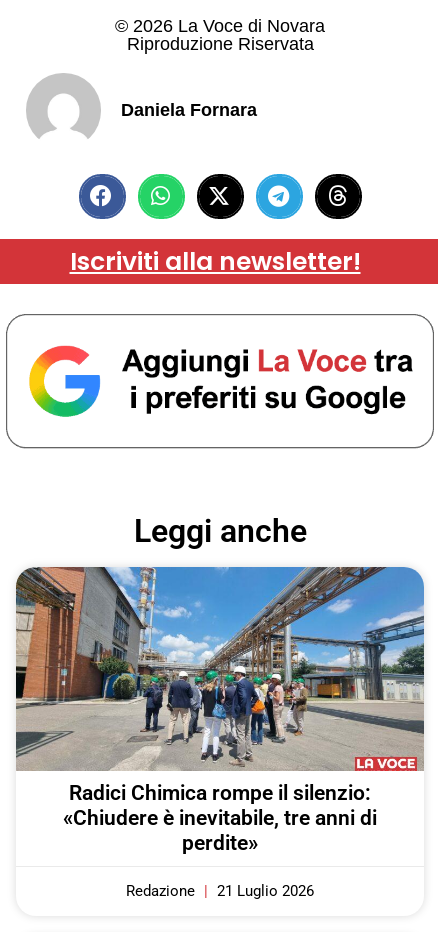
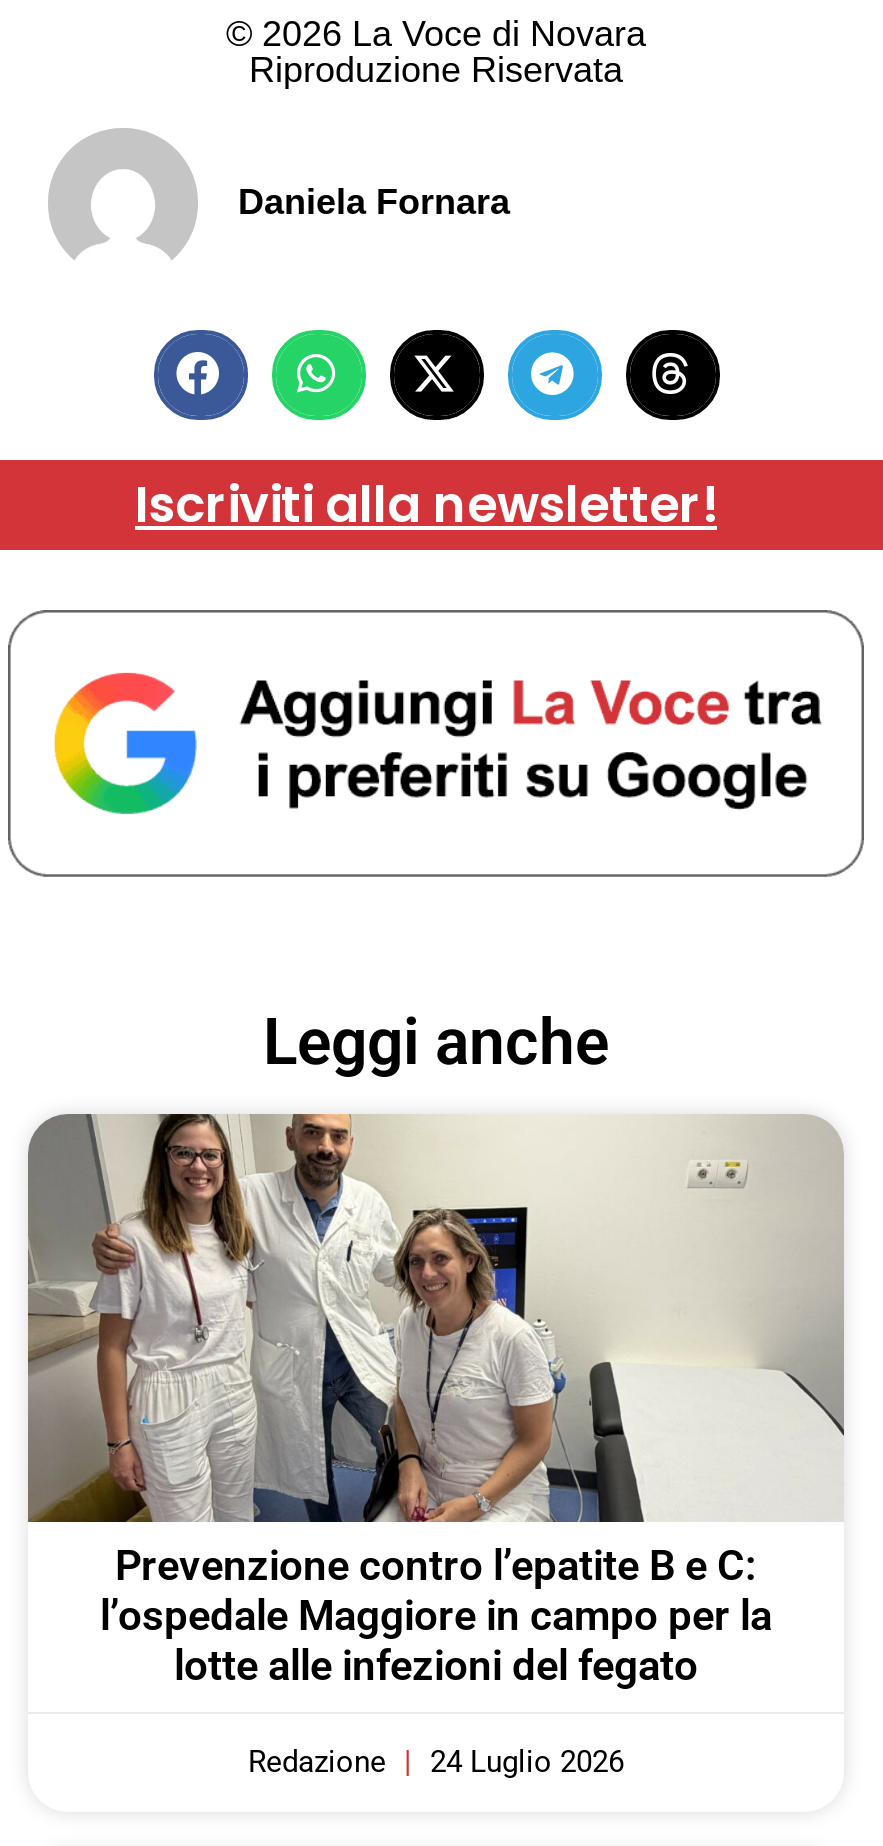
[15,566,425,855] [image] | Radici Chimica rompe il silenzio: | «Chiudere è inevitabile, tre anni di | perdite» -> [26,1112,844,1691] [image] | Prevenzione contro l’epatite B e C: | l’ospedale Maggiore in campo per la | lotte alle infezioni del fegato
[126,882,314,900] Redazione 21 Luglio 2026 -> [248,1745,624,1781] Redazione 24 Luglio 2026

